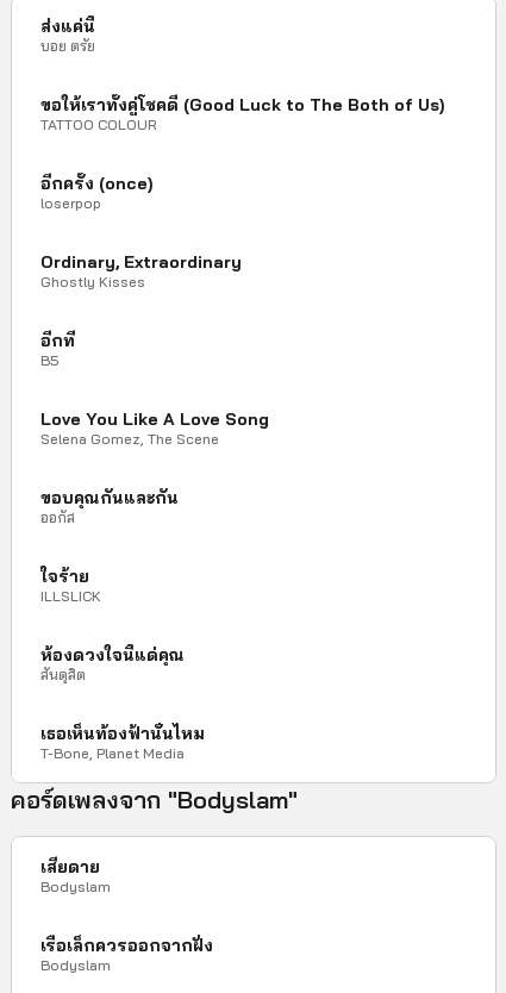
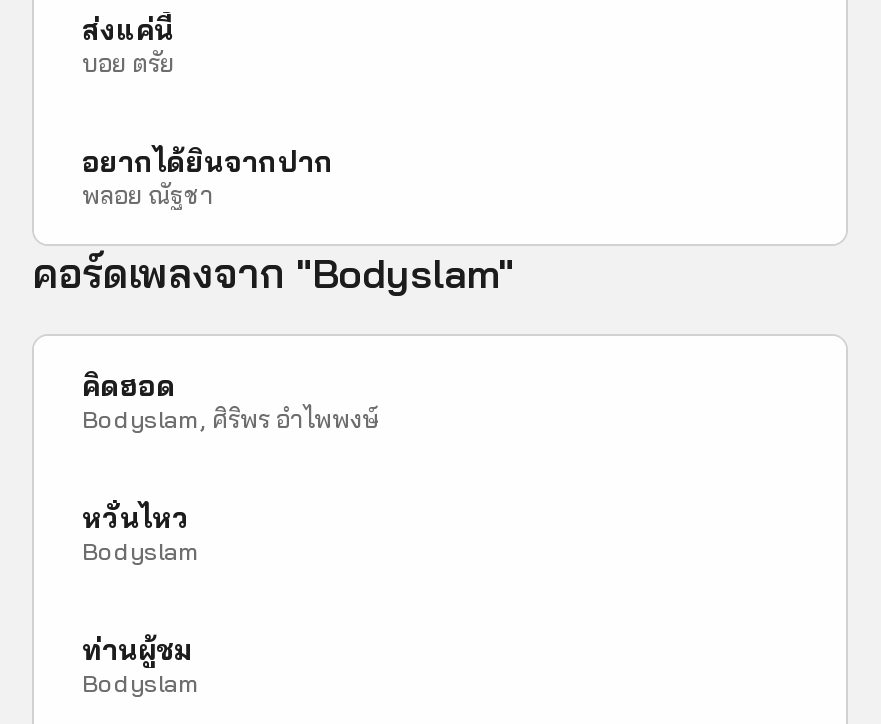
[40,94,444,762] ขอให้เราทั้งคู่โชคดี (Good Luck to The Both of Us) | TATTOO COLOUR | อีกครั้ง (once) | loserpop | Ordinary, Extraordinary | Ghostly Kisses | อีกที | B5 | Love You Like A Love Song | Selena Gomez, The Scene | ขอบคุณกันและกัน | ออกัส | ใจร้าย | ILLSLICK | ห้องดวงใจนี้แด่คุณ | สันดุสิต | เธอเห็นท้องฟ้านั่นไหม | T-Bone, Planet Media -> [82,144,334,210] อยากได้ยินจากปาก | พลอย ณัฐชา
moved [11,784,298,814] -> [32,247,514,297]: คอร์ดเพลงจาก "Bodyslam"
[40,856,100,878] เสียดาย -> [82,368,378,536] คิดฮอด | Bodyslam, ศิริพร อำไพพงษ์ | หวั่นไหว
[40,935,213,956] เรือเล็กควรออกจากฝั่ง -> [82,632,194,668] ท่านผู้ชม

